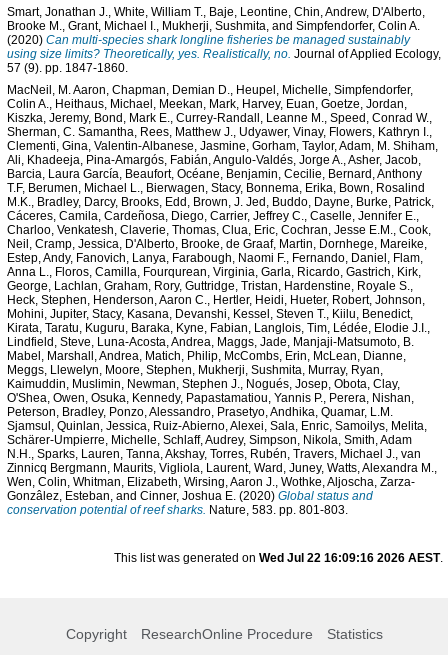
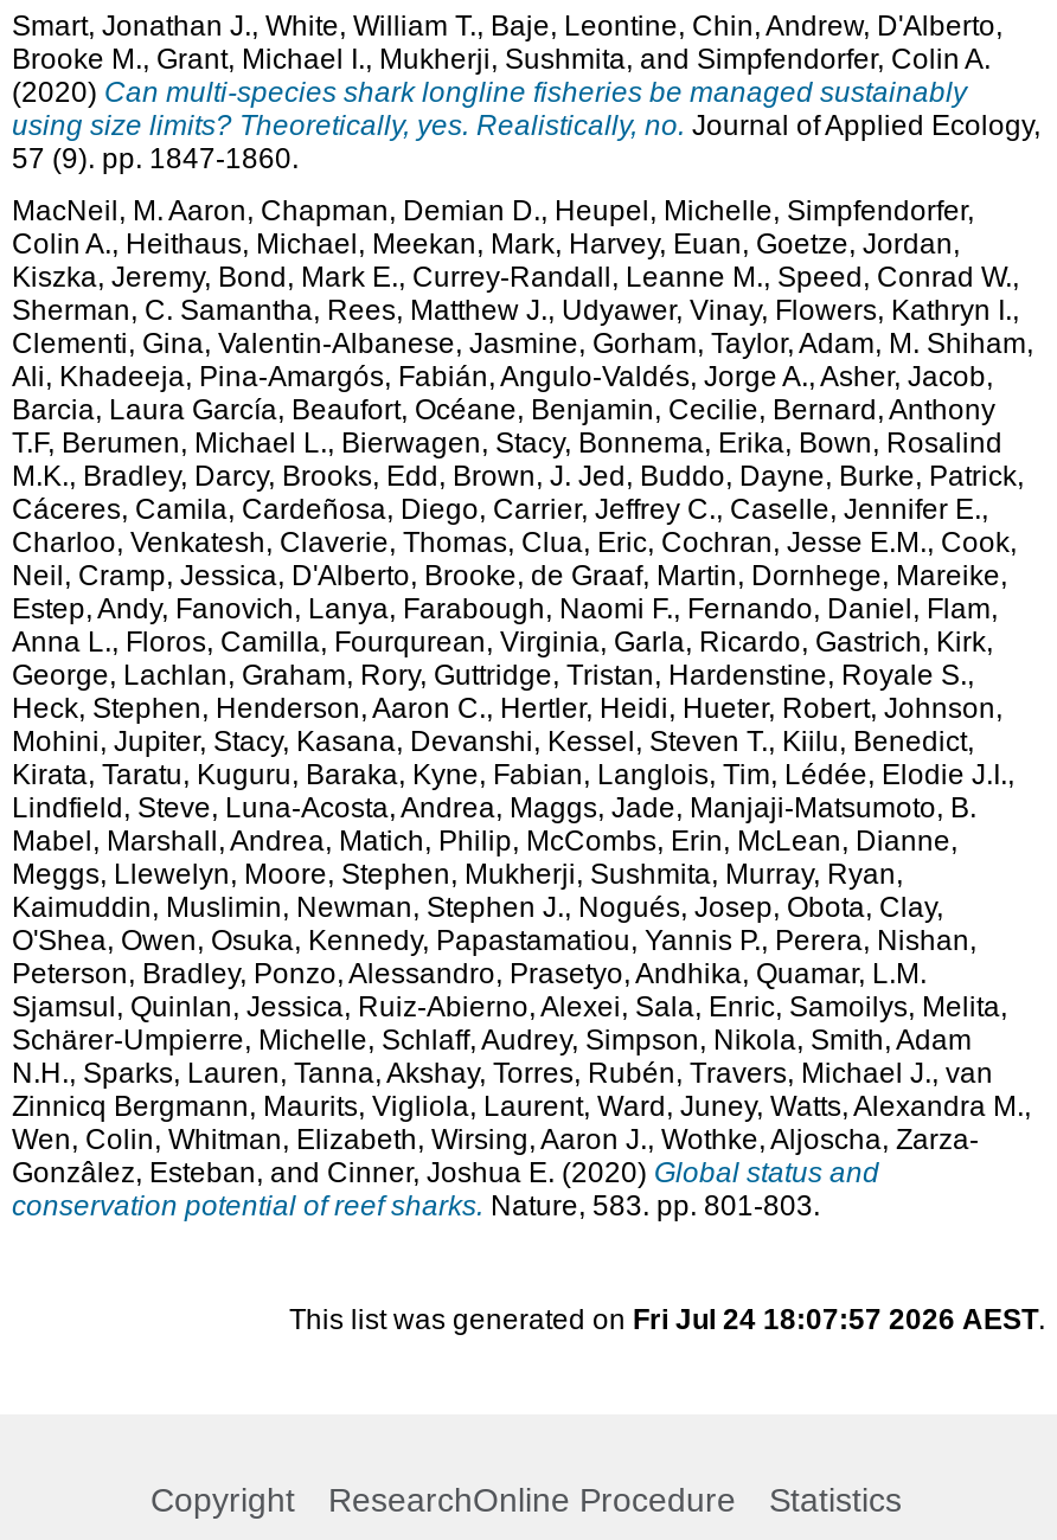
[114,551,443,565] This list was generated on Wed Jul 22 16:09:16 2026 AEST. -> [289,1304,1045,1337] This list was generated on Fri Jul 24 18:07:57 2026 AEST.

